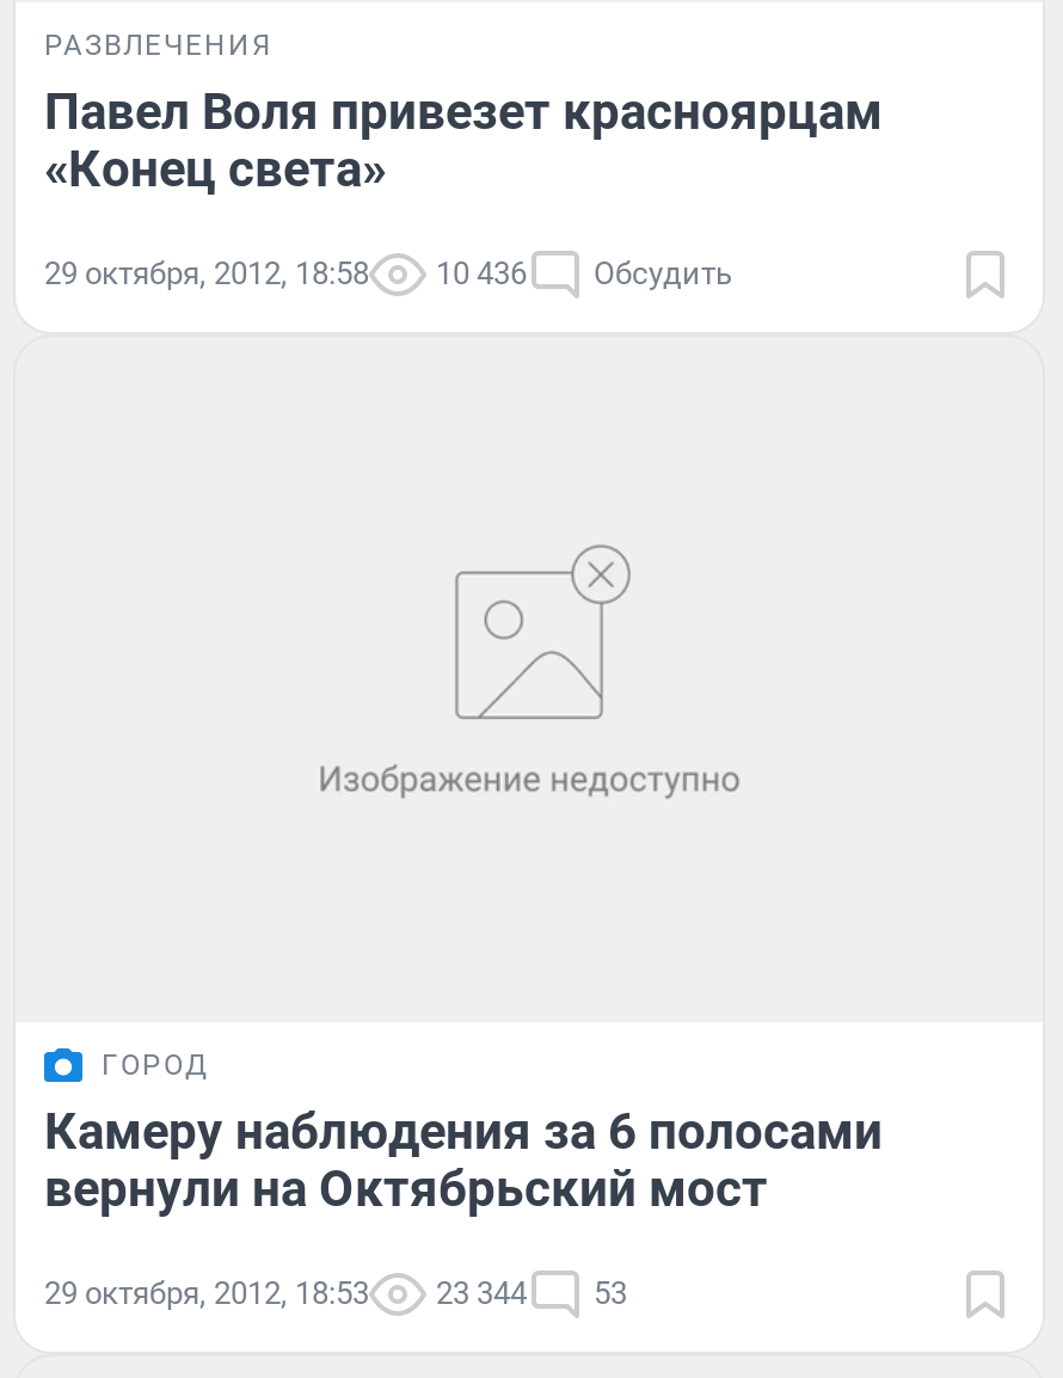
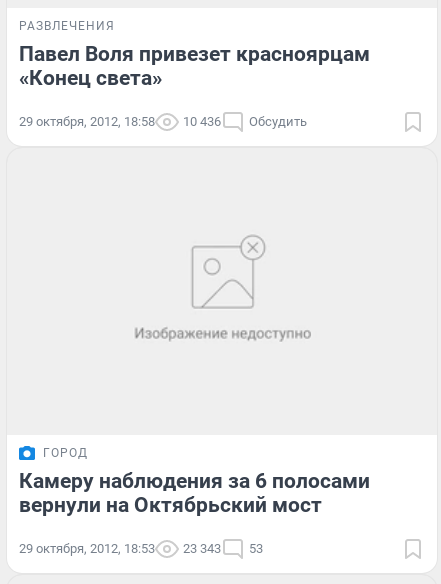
[44,1275,627,1311] 29 октября, 2012, 18:53 23 344 53 -> [19,541,263,556] 29 октября, 2012, 18:53 23 343 53

